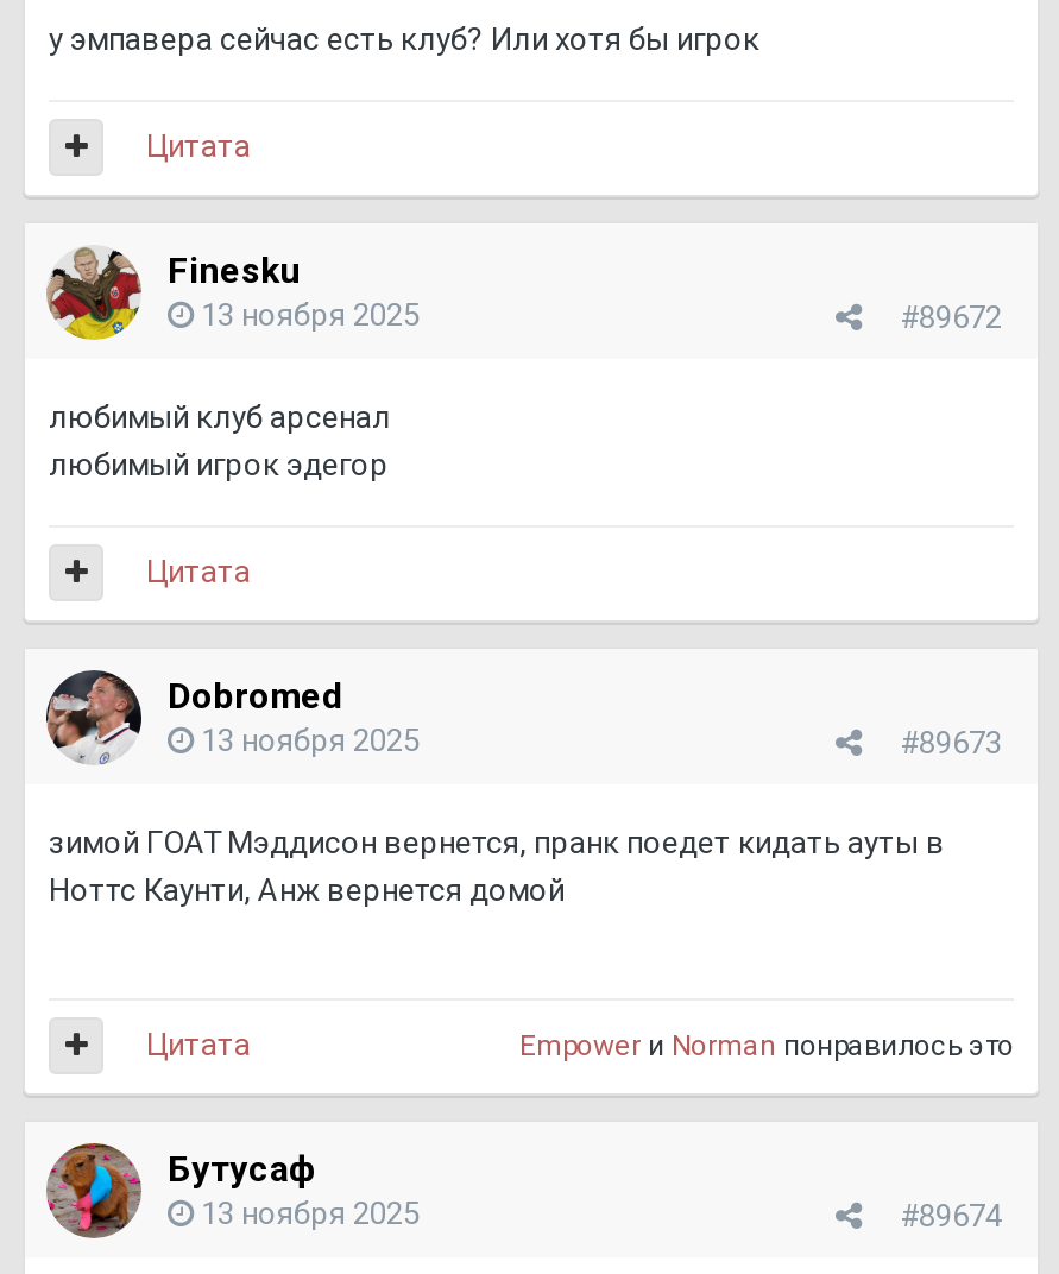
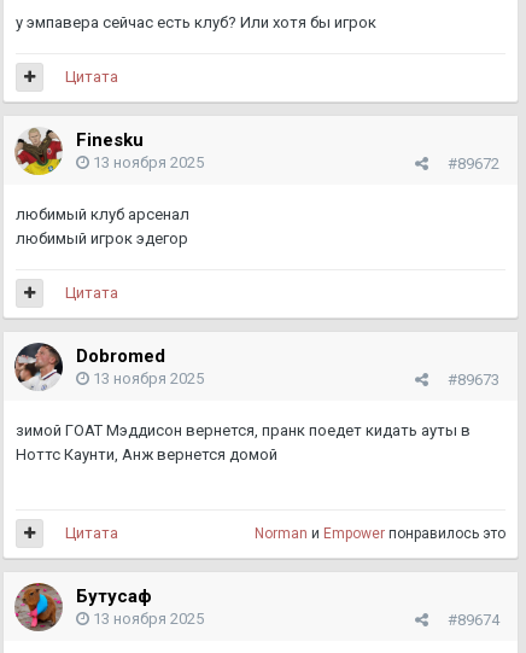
[519,1029,1014,1062] Empower и Norman понравилось это -> [255,525,505,542] Norman и Empower понравилось это

